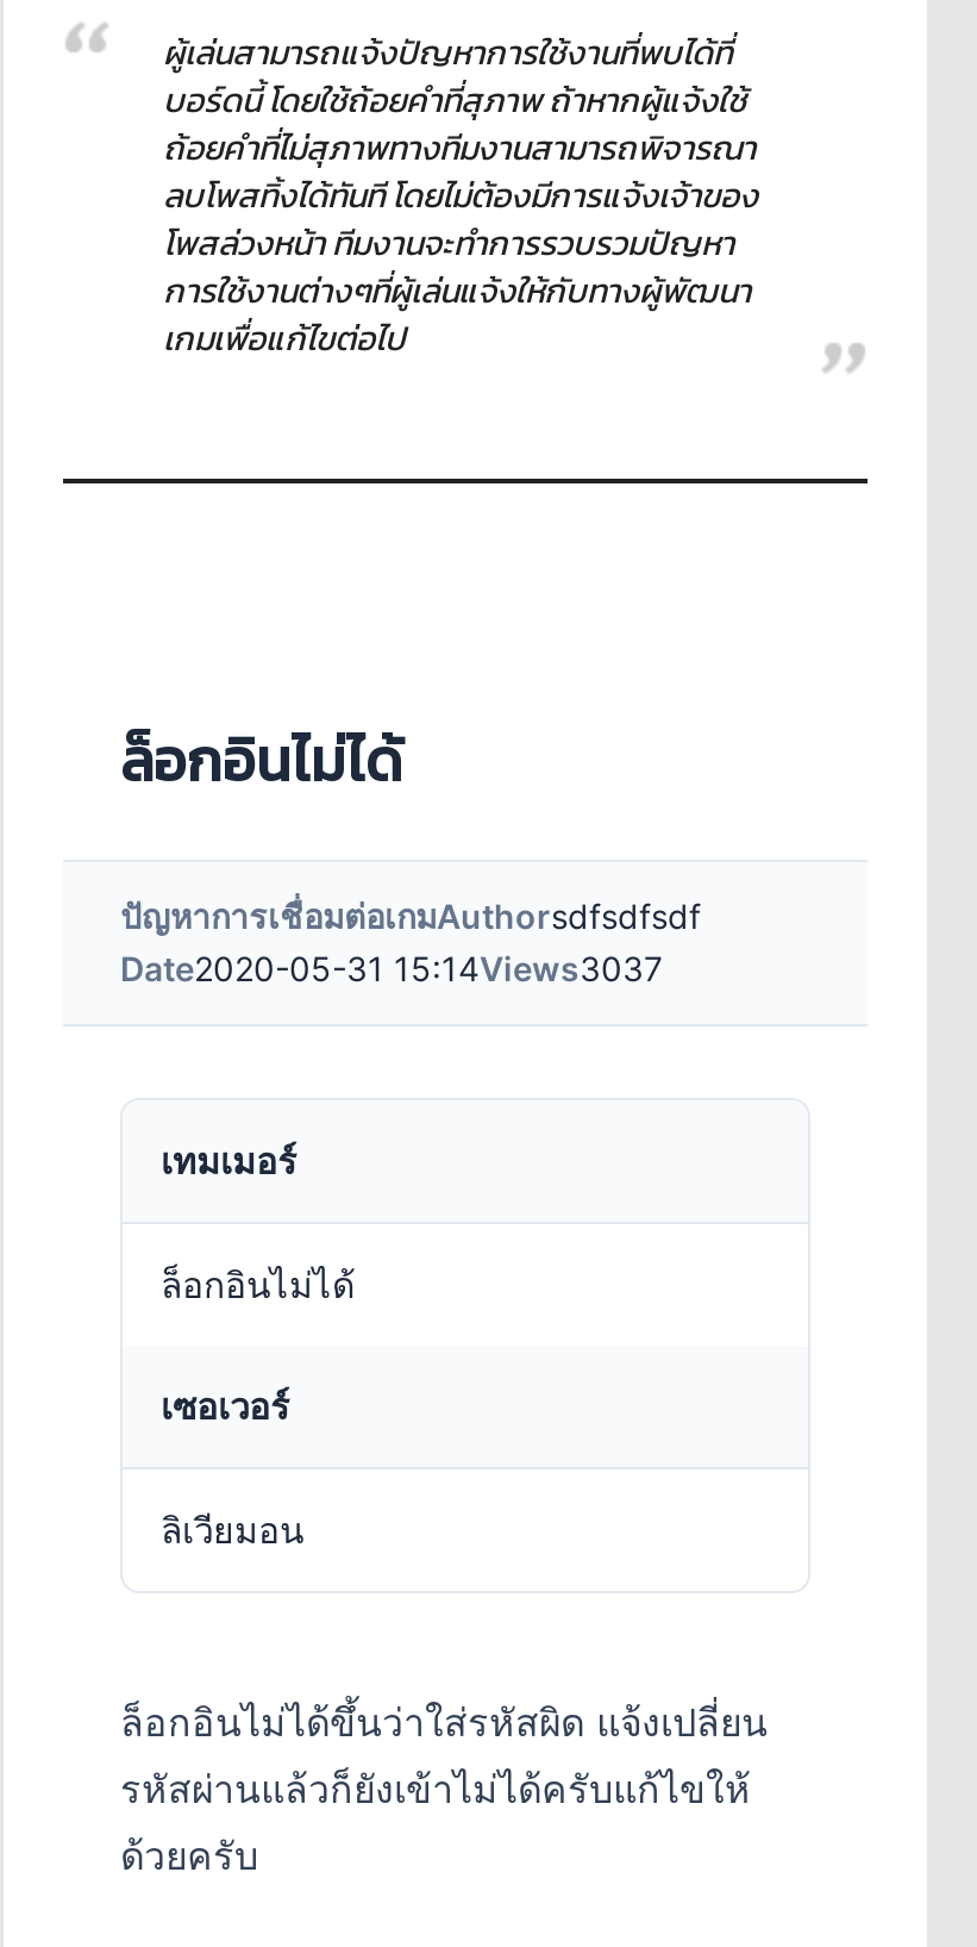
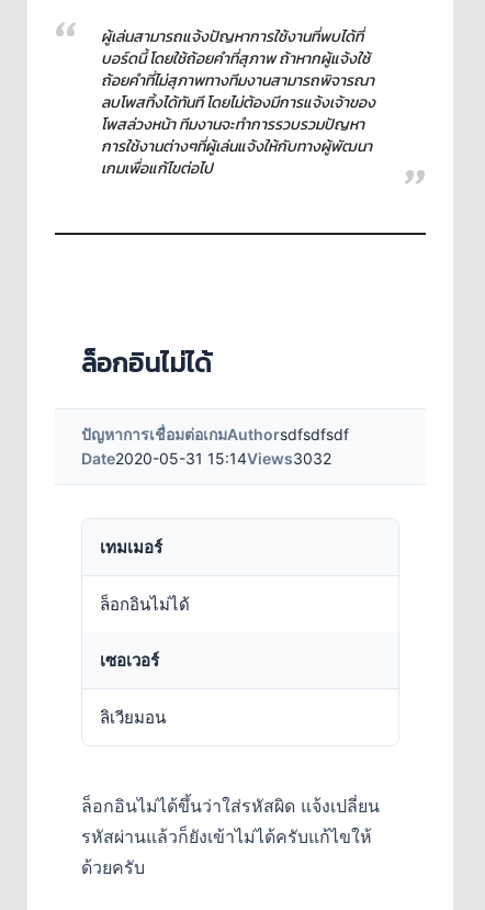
[120,948,663,988] Date2020-05-31 15:14Views3037 -> [81,449,331,468] Date2020-05-31 15:14Views3032

